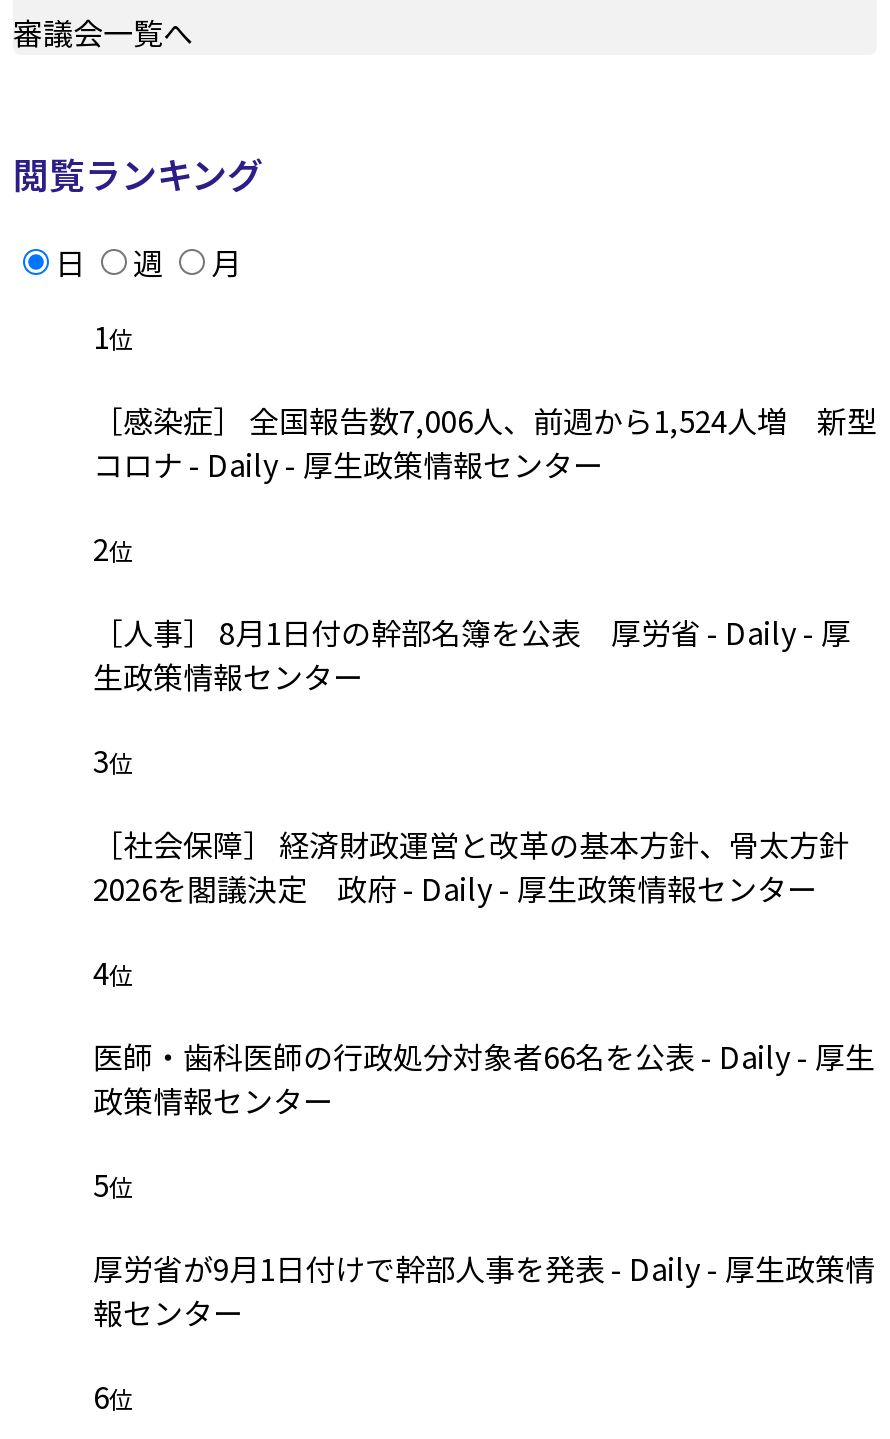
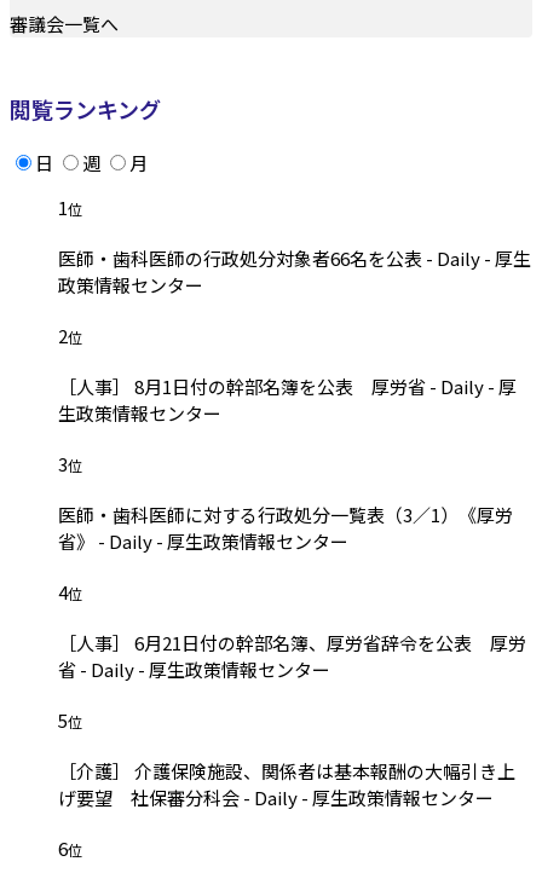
[93,399,877,485] ［感染症］ 全国報告数7,006人、前週から1,524人増 新型 | コロナ - Daily - 厚生政策情報センター -> none
[93,823,849,909] ［社会保障］ 経済財政運営と改革の基本方針、骨太方針 | 2026を閣議決定 政府 - Daily - 厚生政策情報センター -> [58,502,513,554] 医師・歯科医師に対する行政処分一覧表（3／1）《厚労 | 省》 - Daily - 厚生政策情報センター
none -> [58,630,526,682] ［人事］ 6月21日付の幹部名簿、厚労省辞令を公表 厚労 | 省 - Daily - 厚生政策情報センター
moved [93,1035,875,1121] -> [58,246,531,298]: 医師・歯科医師の行政処分対象者66名を公表 - Daily - 厚生 | 政策情報センター
[93,1246,875,1332] 厚労省が9月1日付けで幹部人事を発表 - Daily - 厚生政策情 | 報センター -> [58,758,515,810] ［介護］ 介護保険施設、関係者は基本報酬の大幅引き上 | げ要望 社保審分科会 - Daily - 厚生政策情報センター

